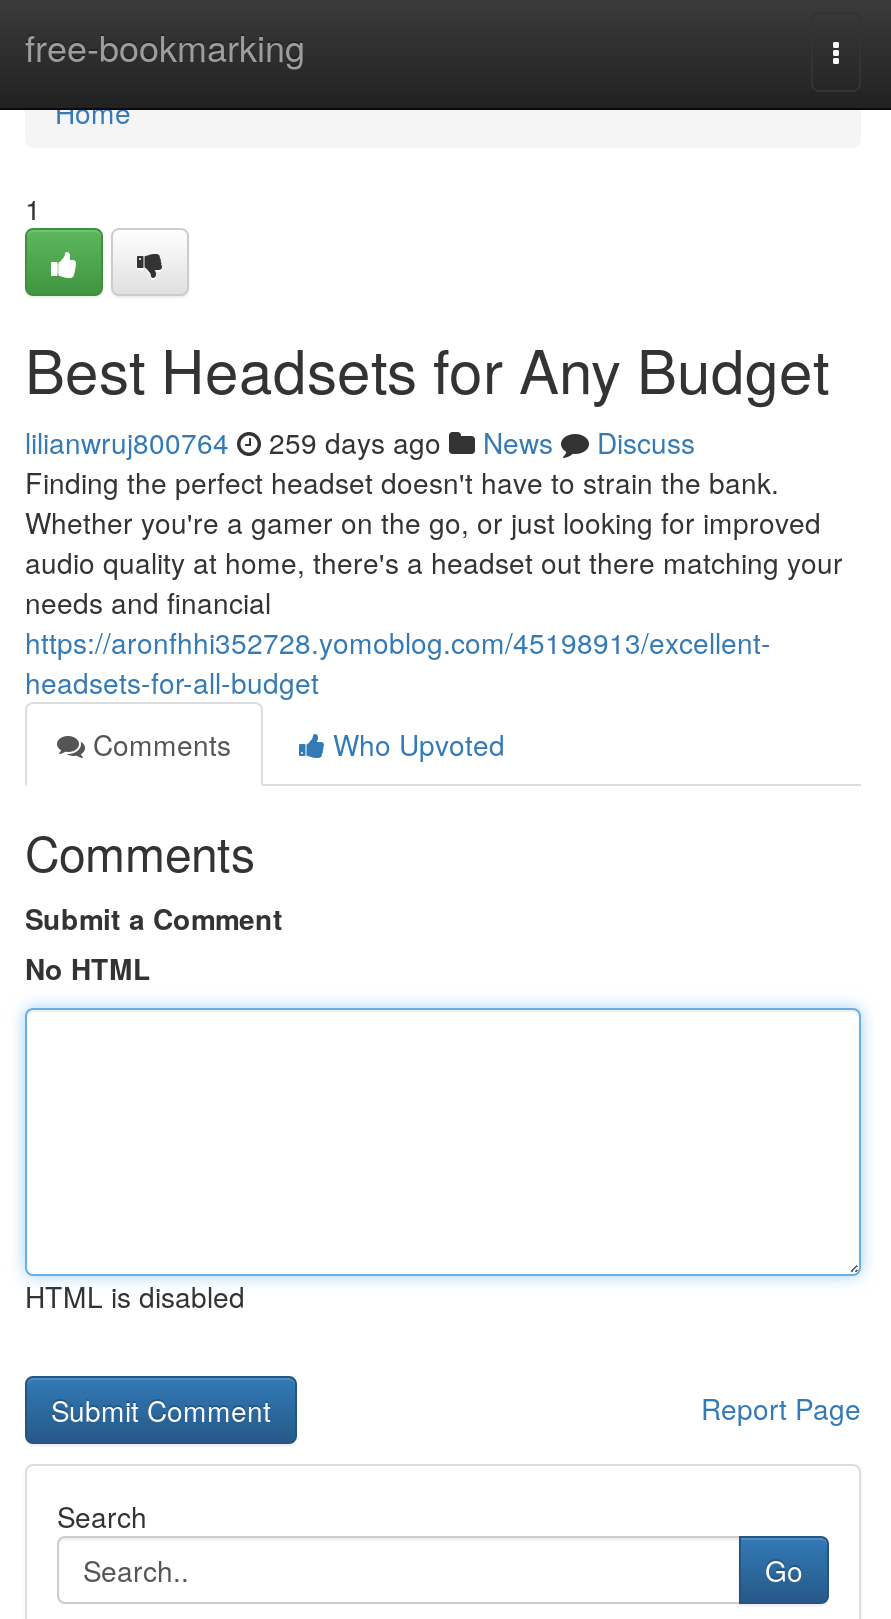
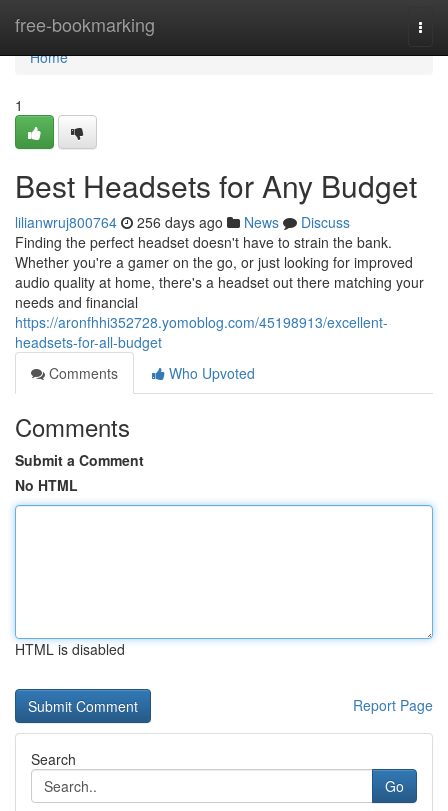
[25,422,695,462] lilianwruj800764 259 days ago News Discuss -> [15,212,350,232] lilianwruj800764 256 days ago News Discuss

